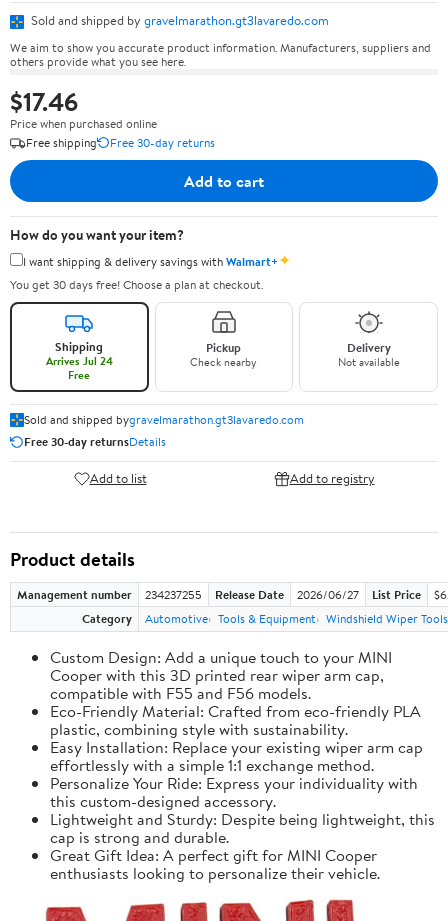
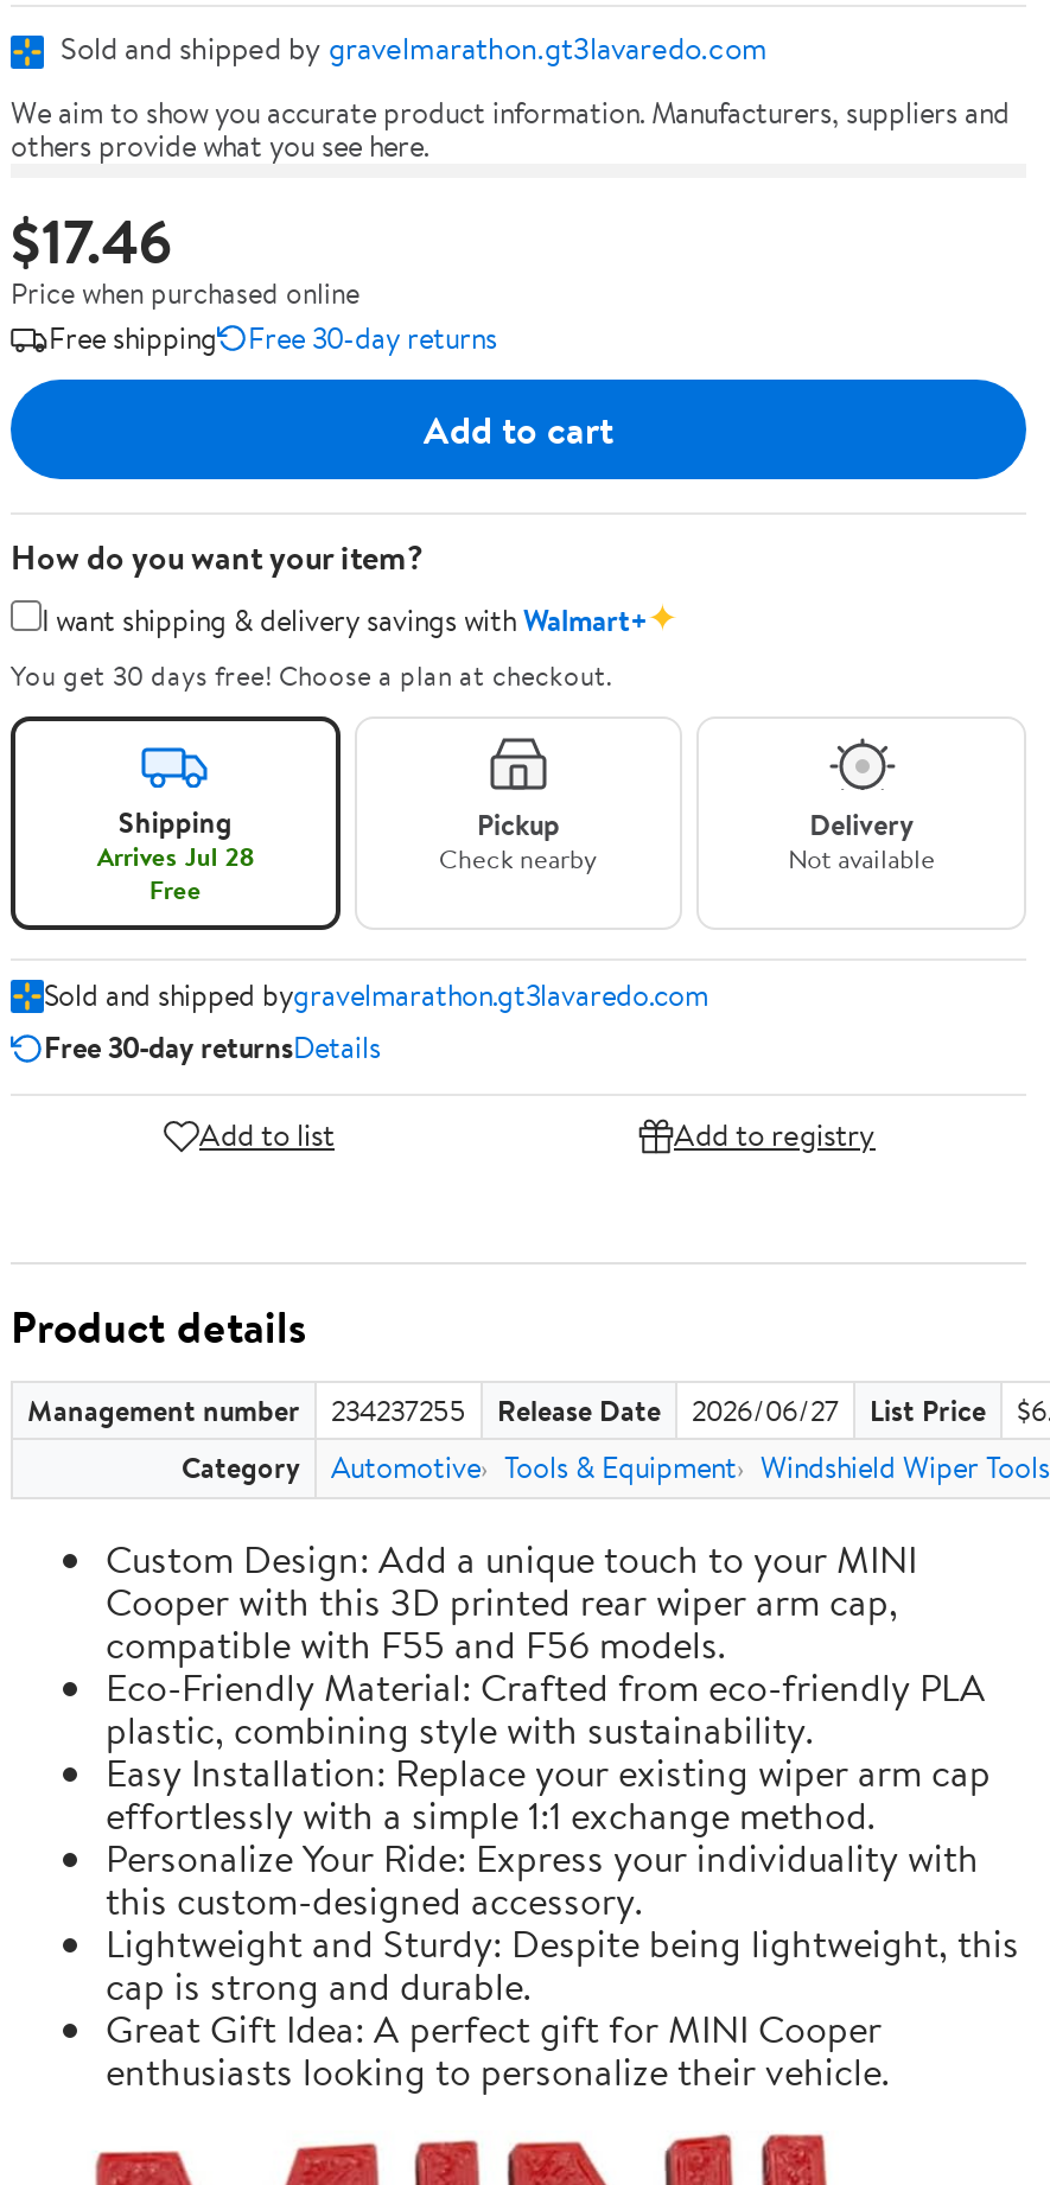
[46,353,113,369] Arrives Jul 24 -> [97,837,253,875] Arrives Jul 28

